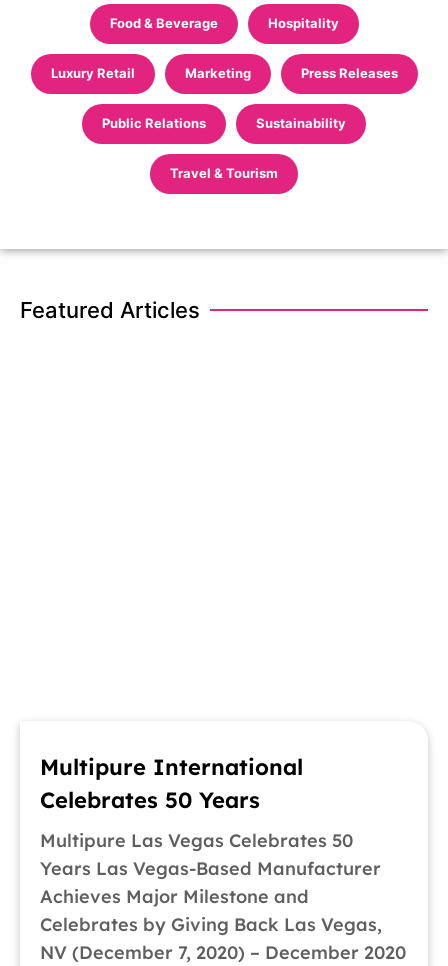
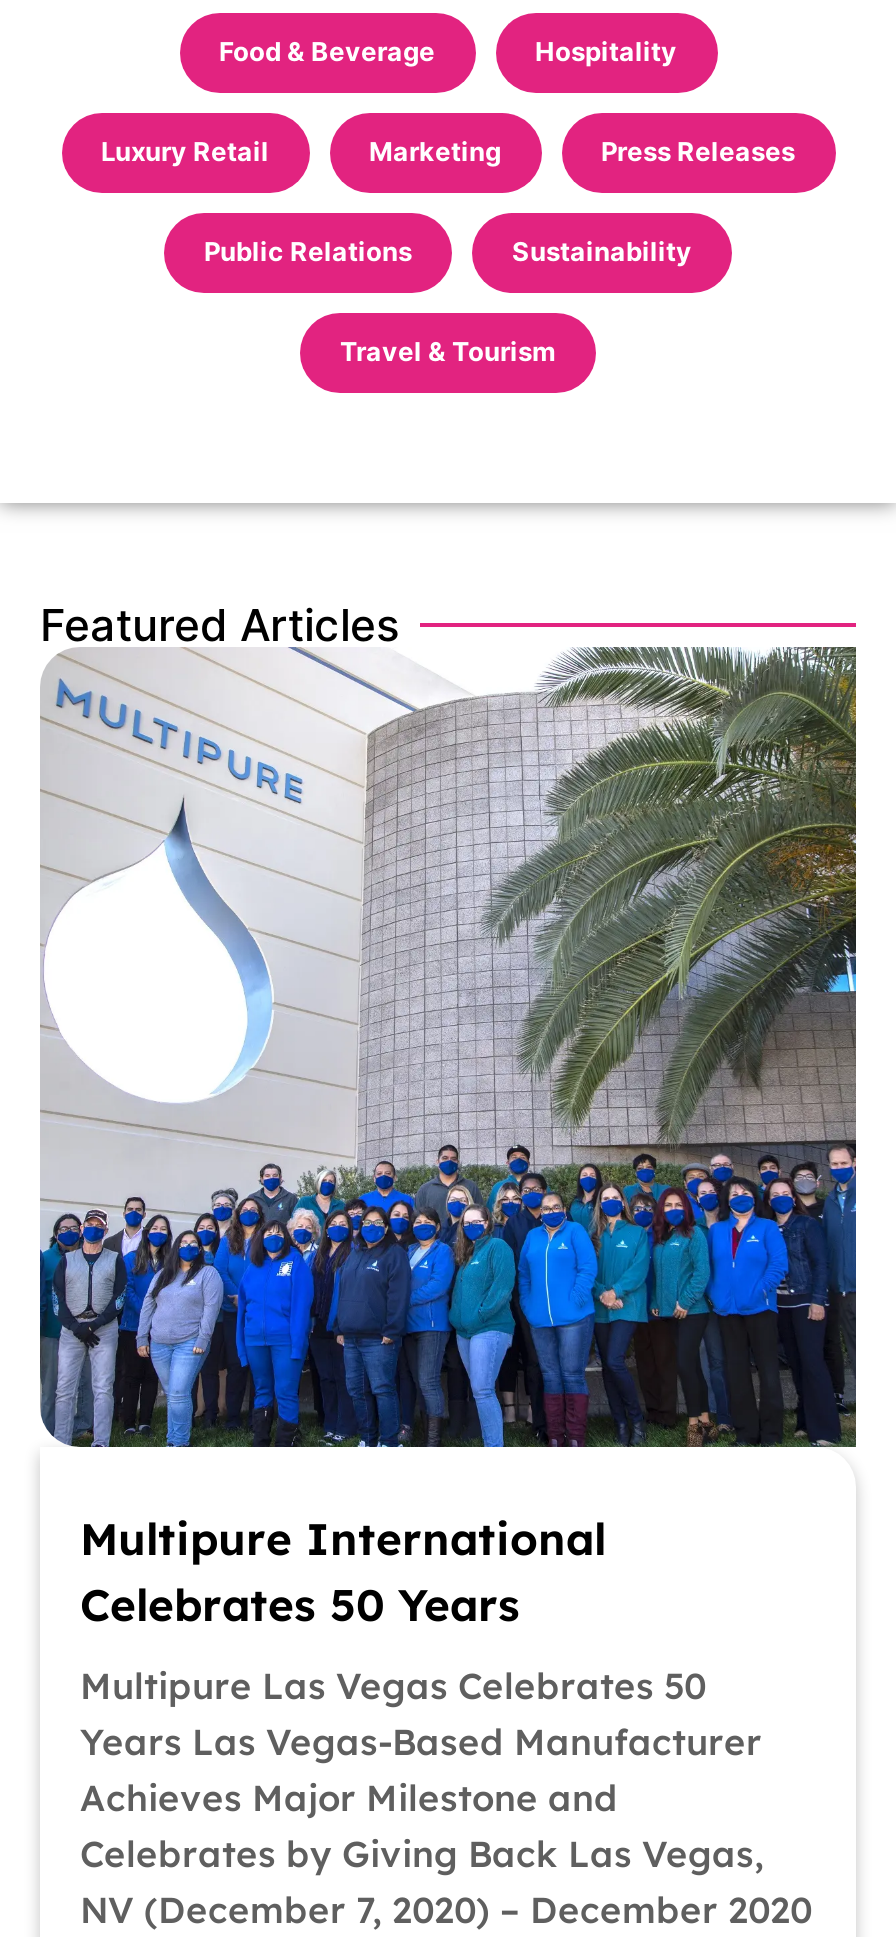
none -> [38,645,858,1449] [image]

